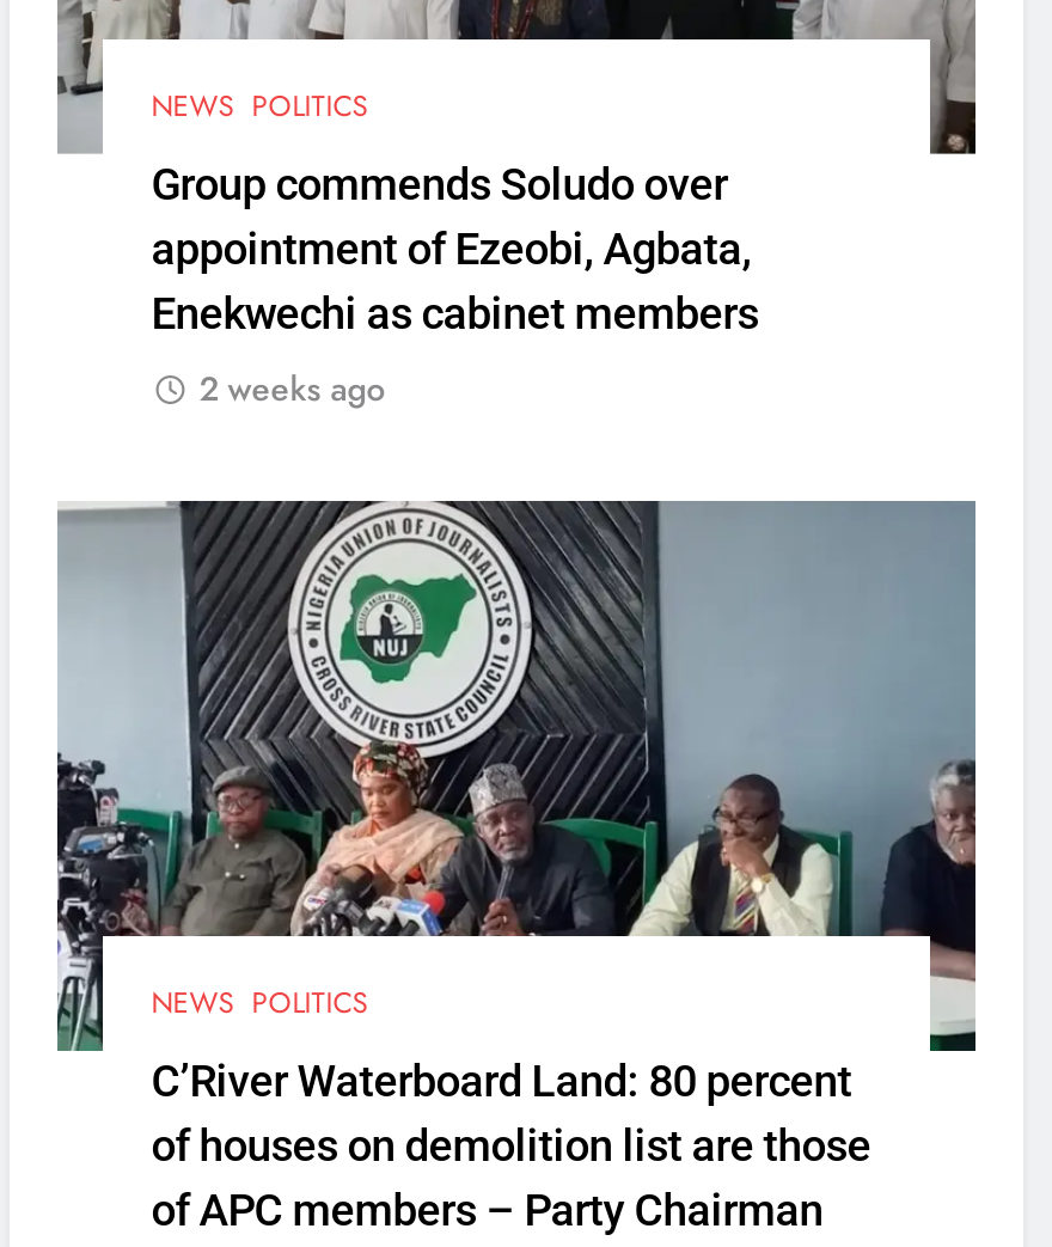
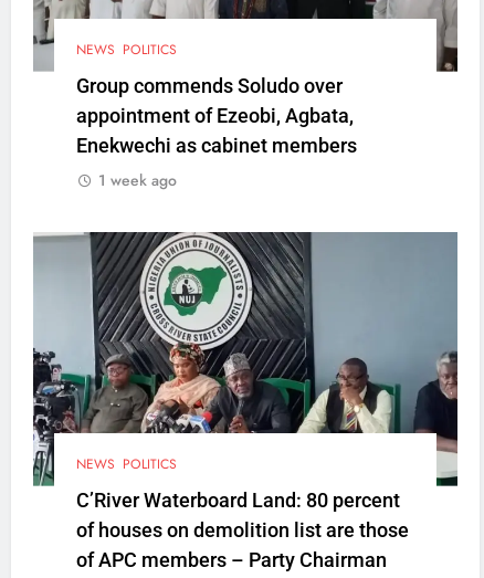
[199,365,385,413] 2 weeks ago -> [99,169,177,191] 1 week ago

